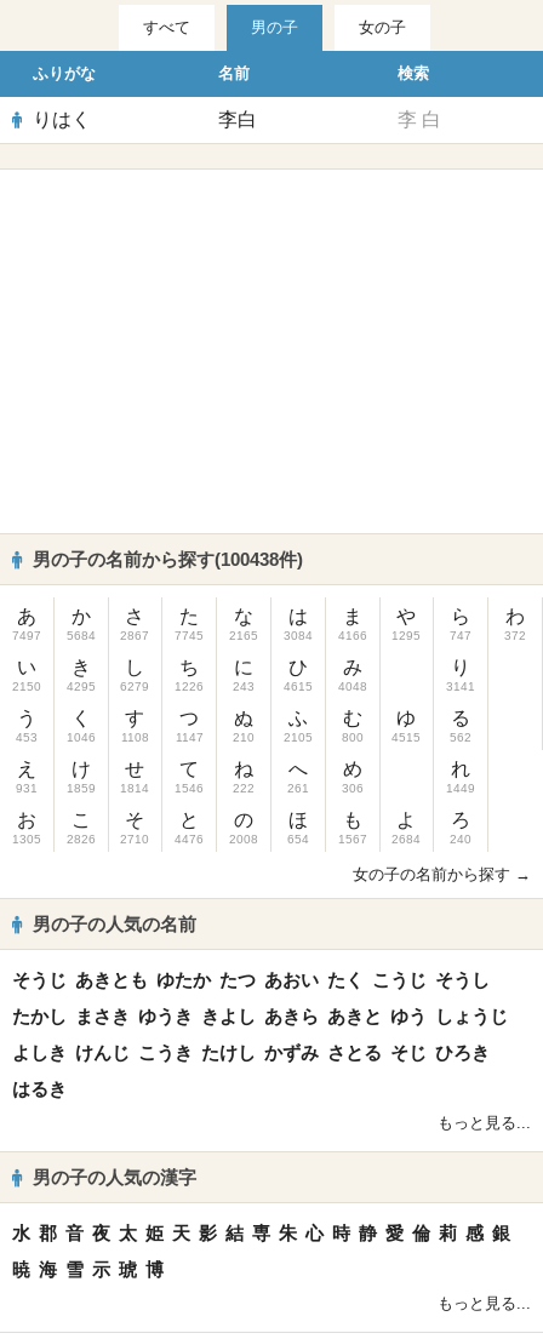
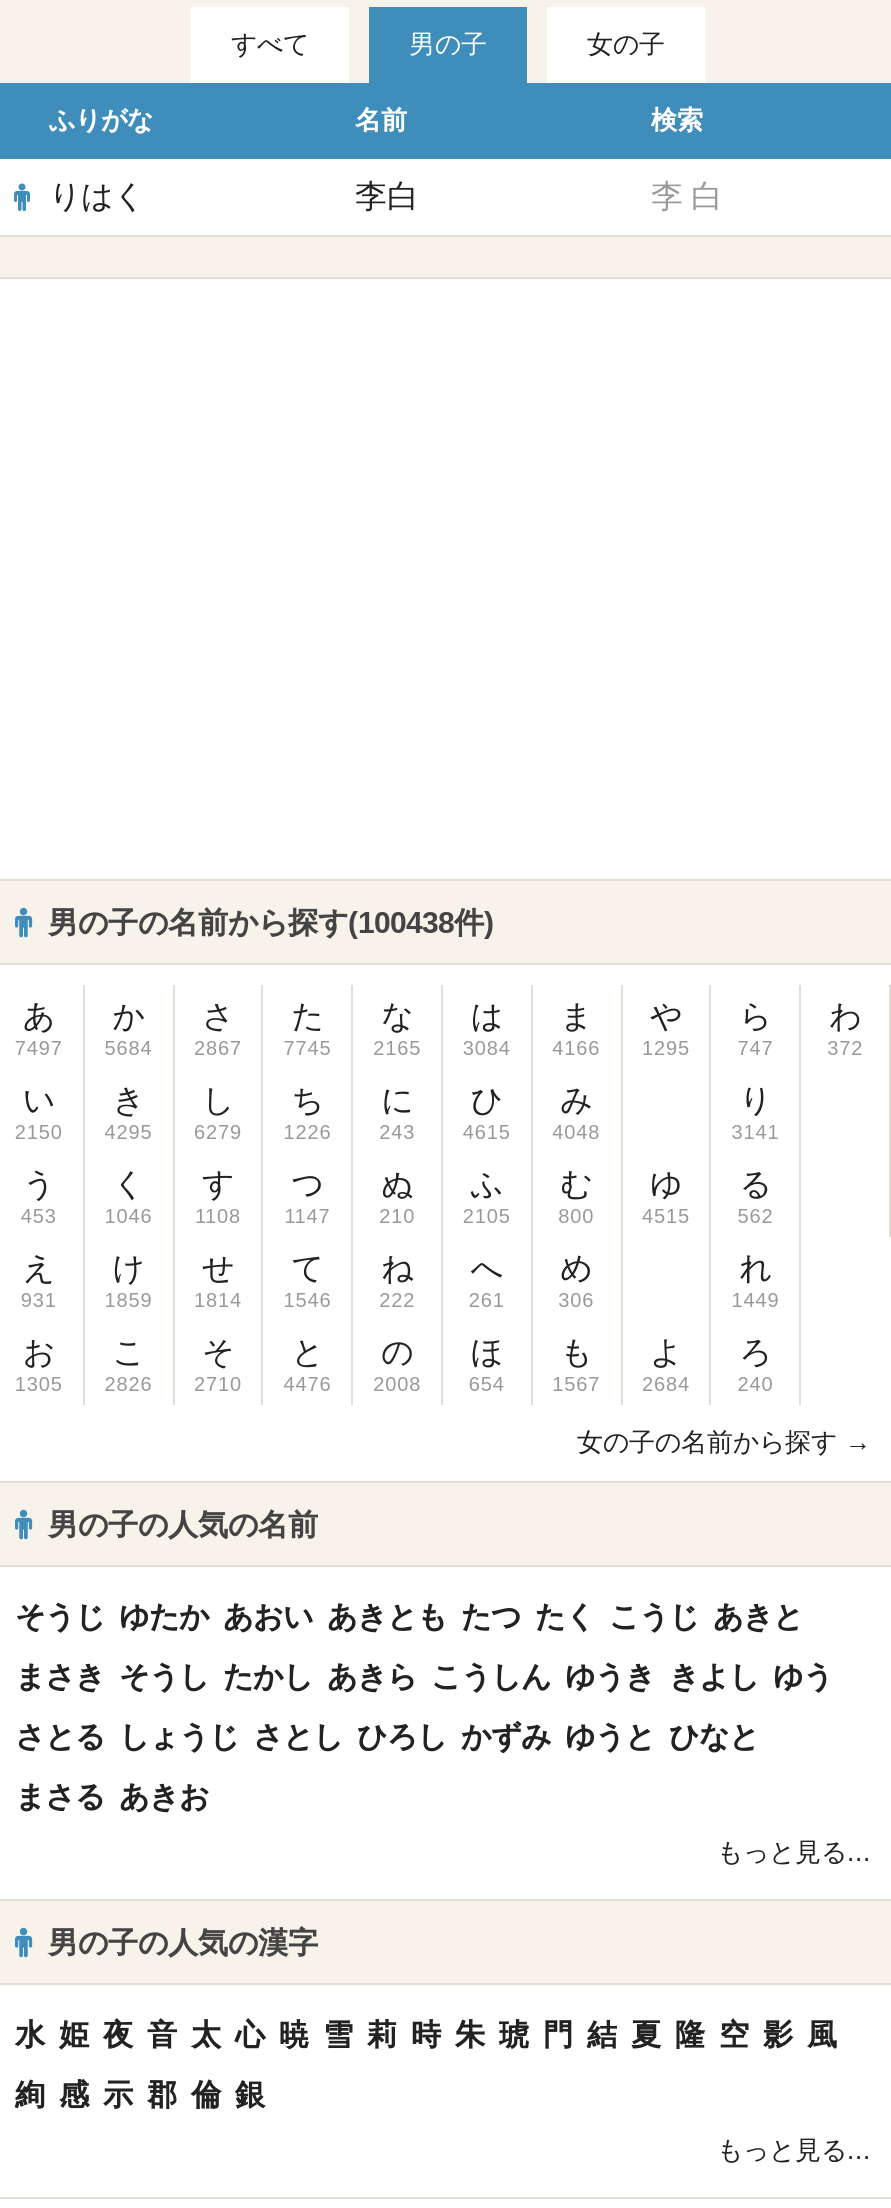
[12,969,490,990] そうじ あきとも ゆたか たつ あおい たく こうじ そうし -> [15,1599,803,1633] そうじ ゆたか あおい あきとも たつ たく こうじ あきと
[12,1006,508,1026] たかし まさき ゆうき きよし あきら あきと ゆう しょうじ -> [15,1659,833,1693] まさき そうし たかし あきら こうしん ゆうき きよし ゆう
[12,1042,490,1063] よしき けんじ こうき たけし かずみ さとる そじ ひろき -> [15,1719,759,1753] さとる しょうじ さとし ひろし かずみ ゆうと ひなと
[12,1078,67,1099] はるき -> [15,1779,209,1813] まさる あきお
[12,1223,510,1243] 水 郡 音 夜 太 姫 天 影 結 専 朱 心 時 静 愛 倫 莉 感 銀 -> [15,2017,837,2051] 水 姫 夜 音 太 心 暁 雪 莉 時 朱 琥 門 結 夏 隆 空 影 風
[12,1259,164,1280] 暁 海 雪 示 琥 博 -> [15,2077,265,2111] 絢 感 示 郡 倫 銀

